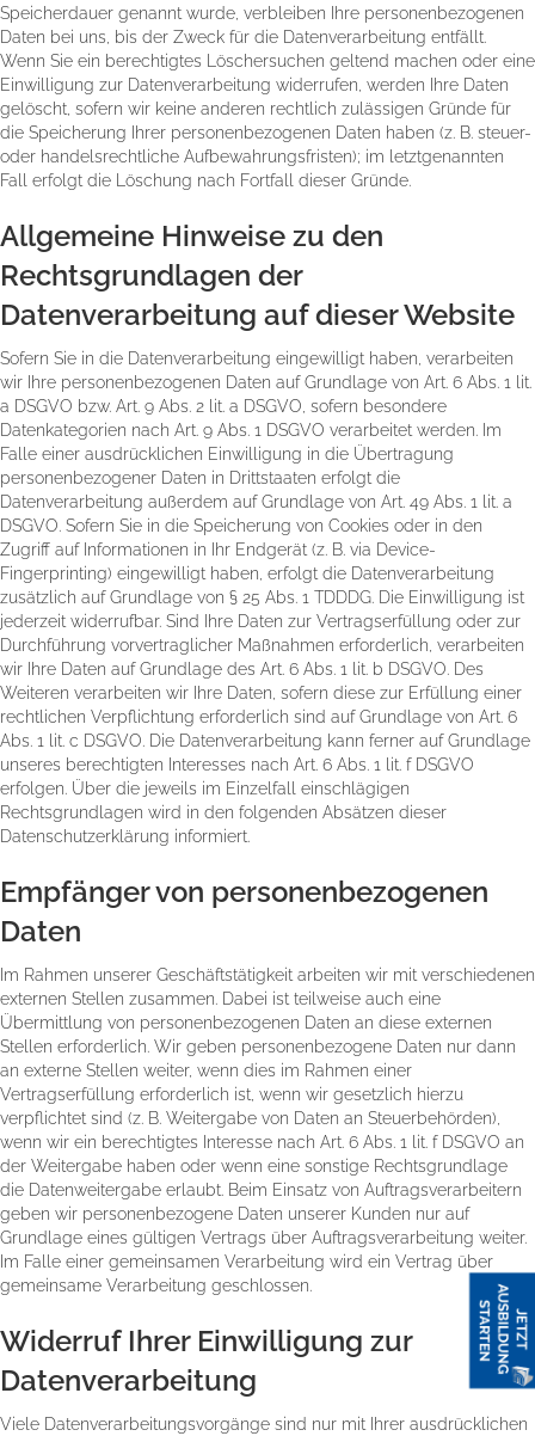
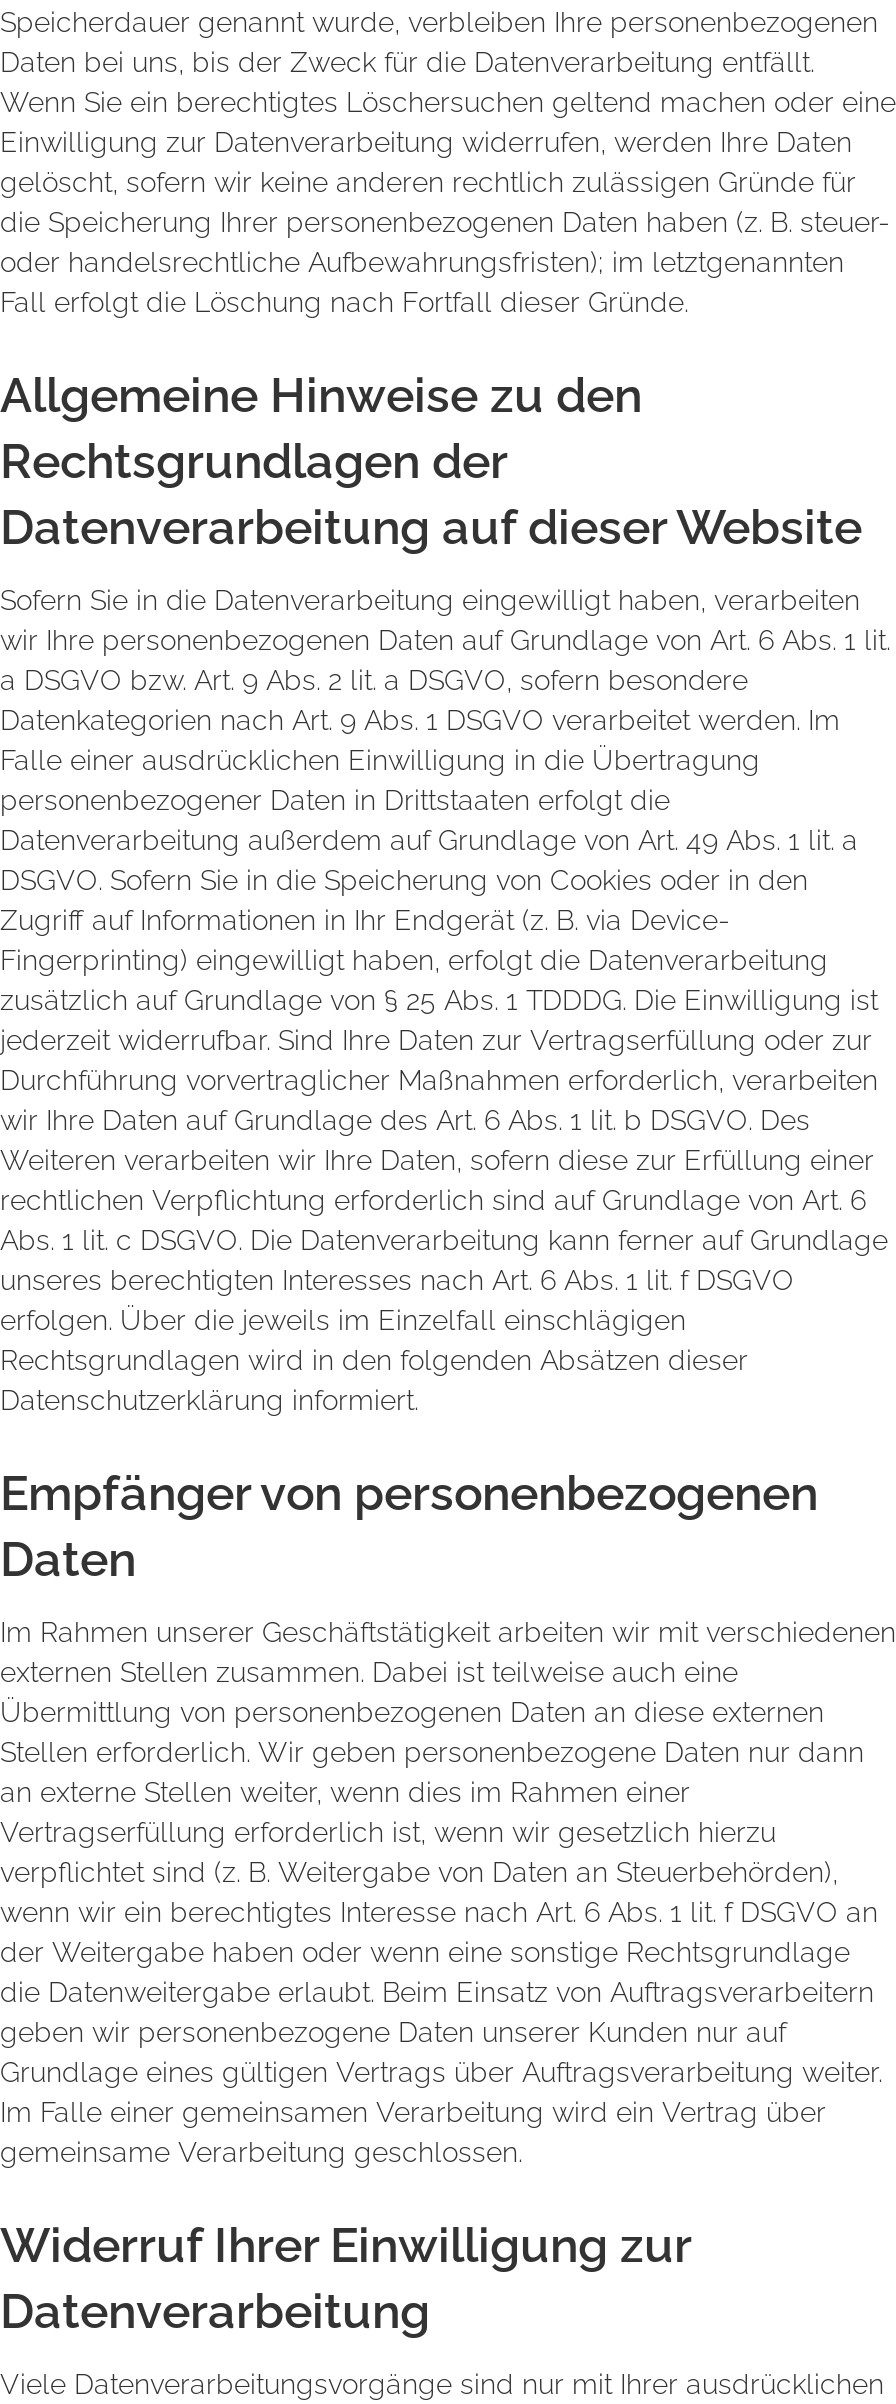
[467,1271,531,1391] [image] -> none

